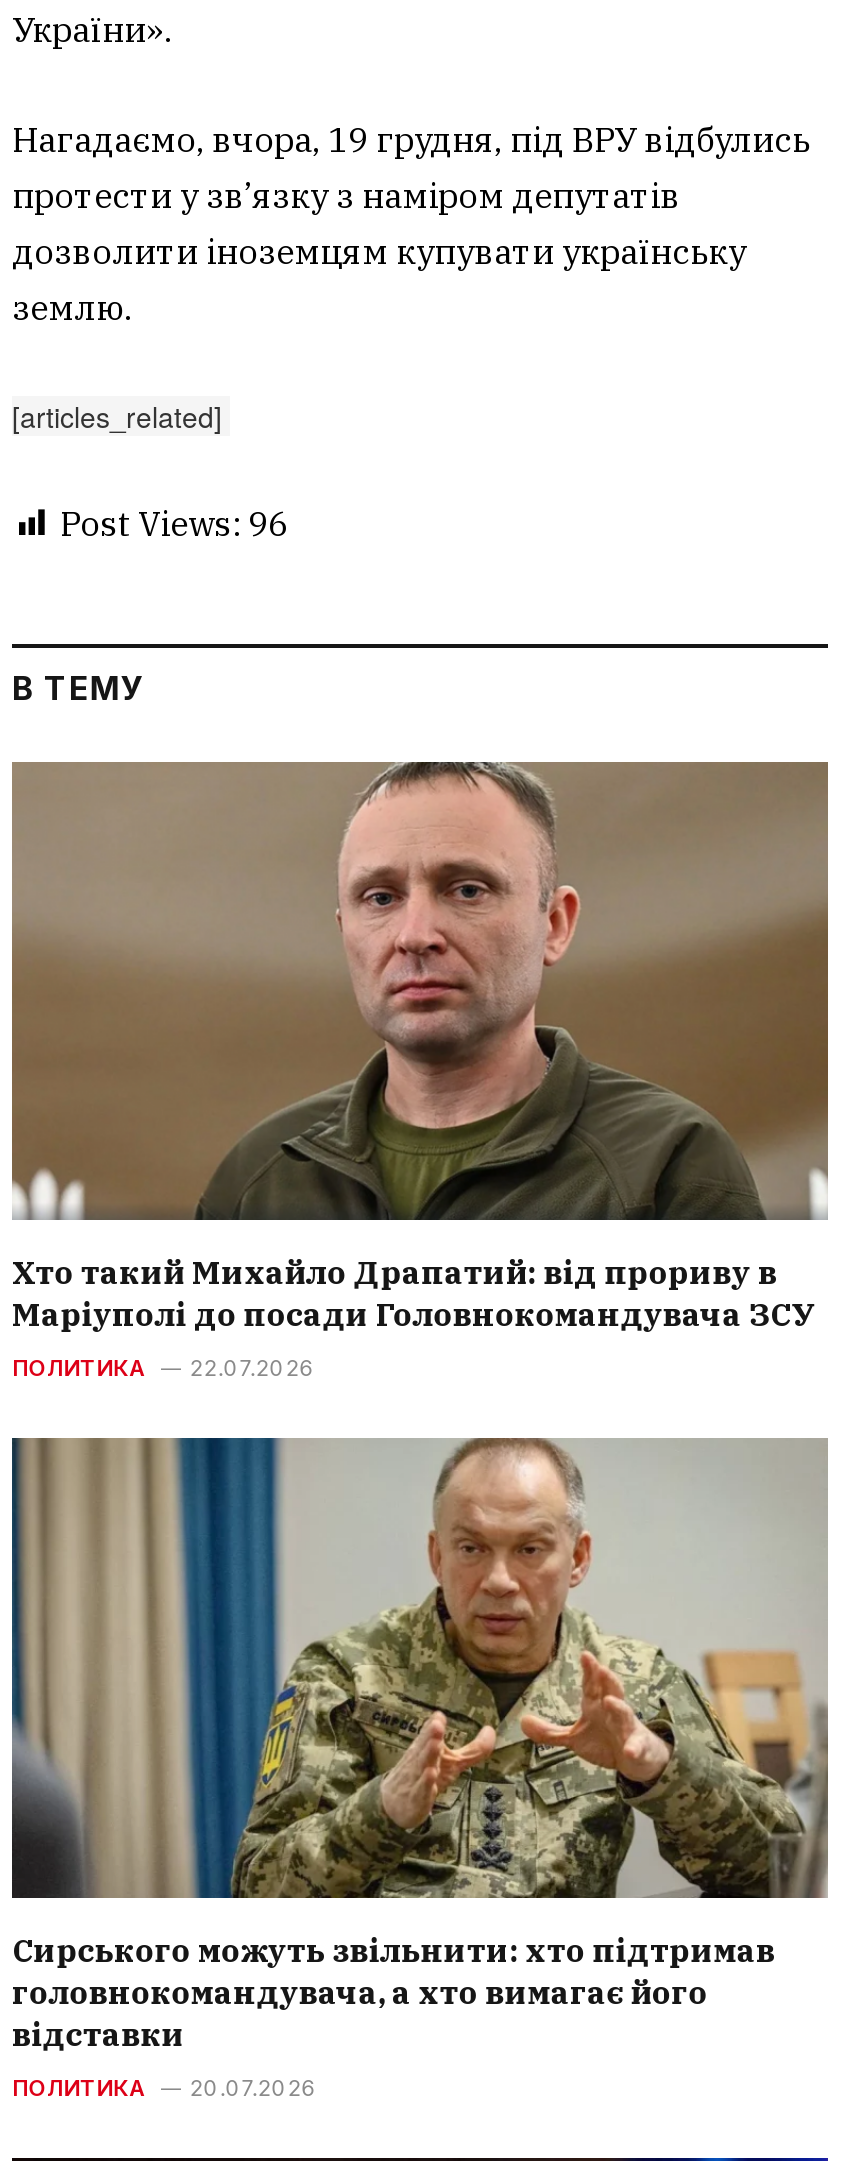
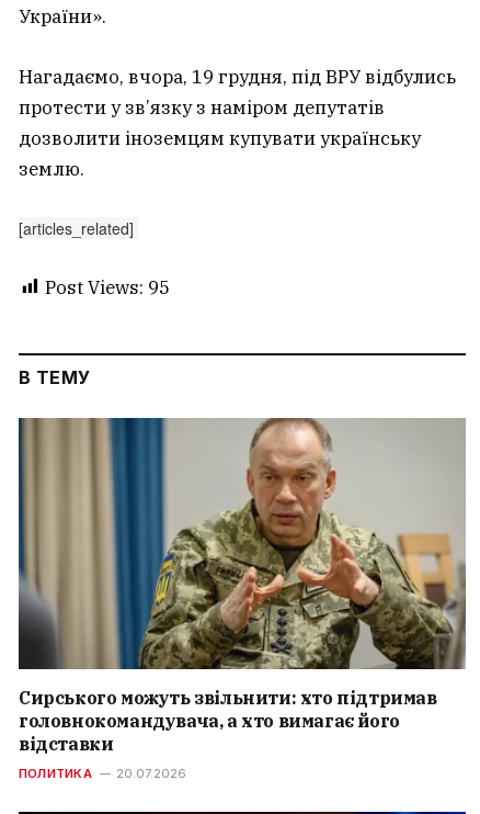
[60,502,288,546] Post Views: 96 -> [45,275,170,299] Post Views: 95
[10,760,828,1383] [image] | Хто такий Михайло Драпатий: від прориву в | Маріуполі до посади Головнокомандувача ЗСУ | ПОЛИТИКА | 22.07.2026 -> none

